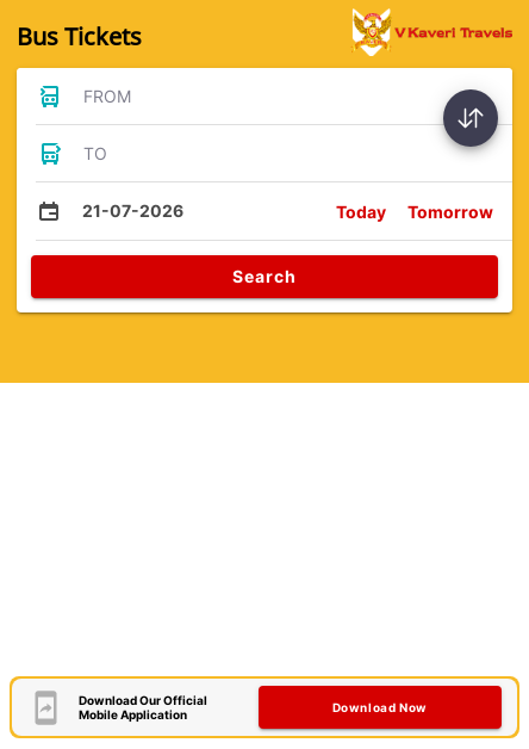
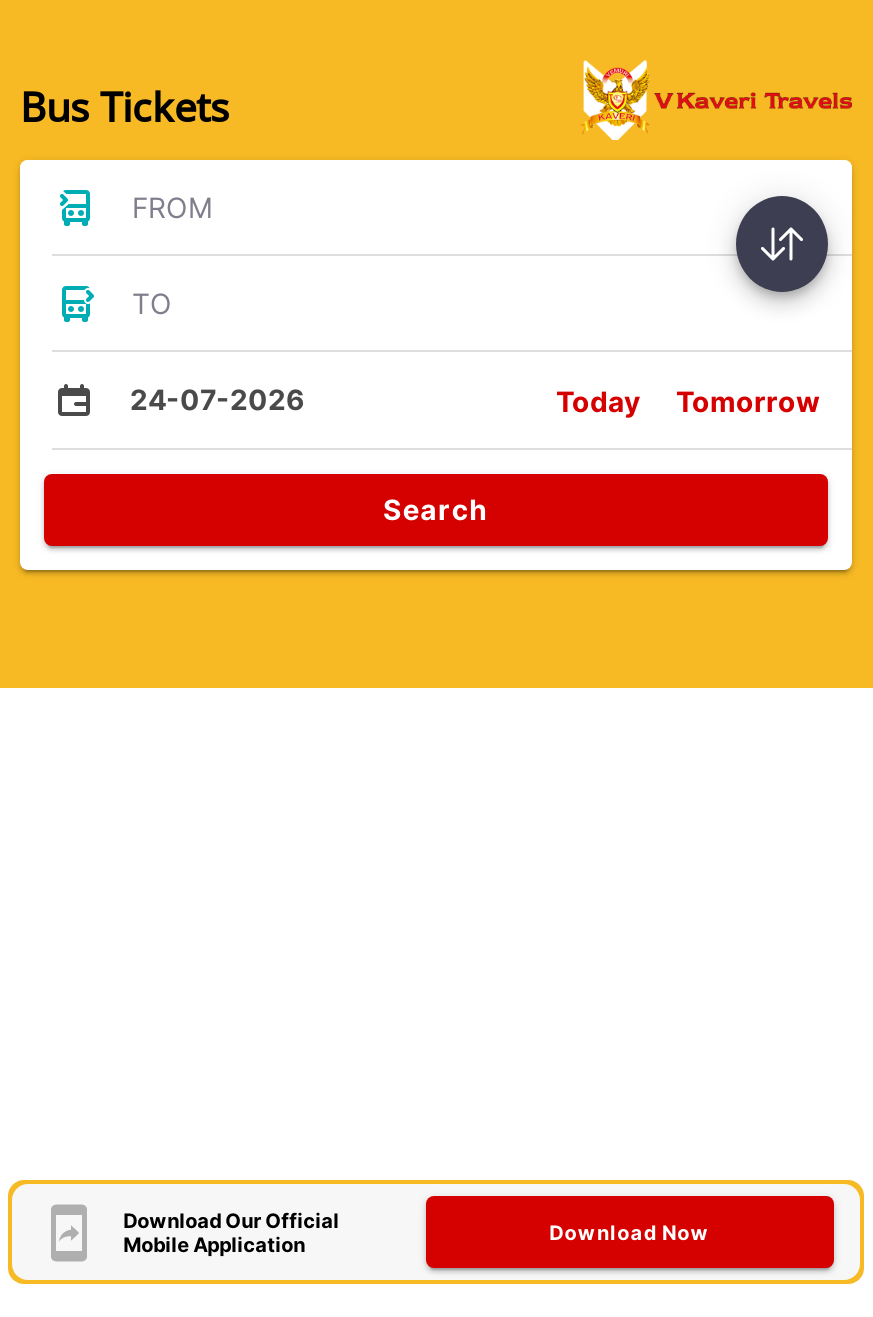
[82,200,183,221] 21-07-2026 -> [130,382,304,416] 24-07-2026

